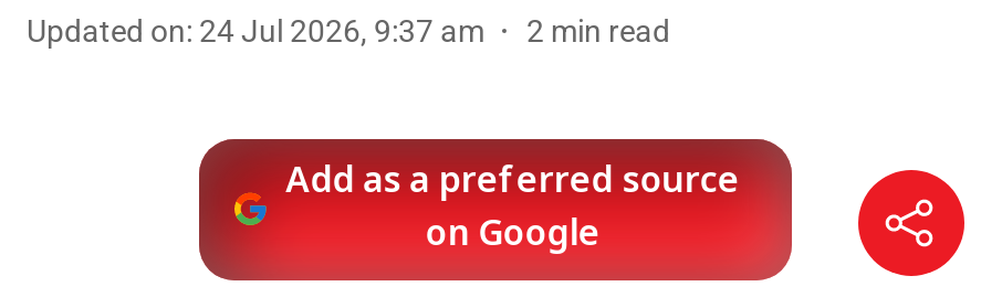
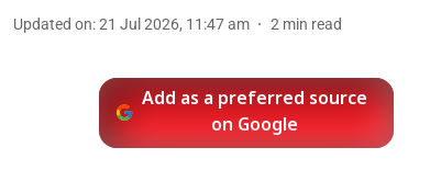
[27,14,484,49] Updated on: 24 Jul 2026, 9:37 am -> [13,16,250,33] Updated on: 21 Jul 2026, 11:47 am
[856,168,967,278] [image] -> none

